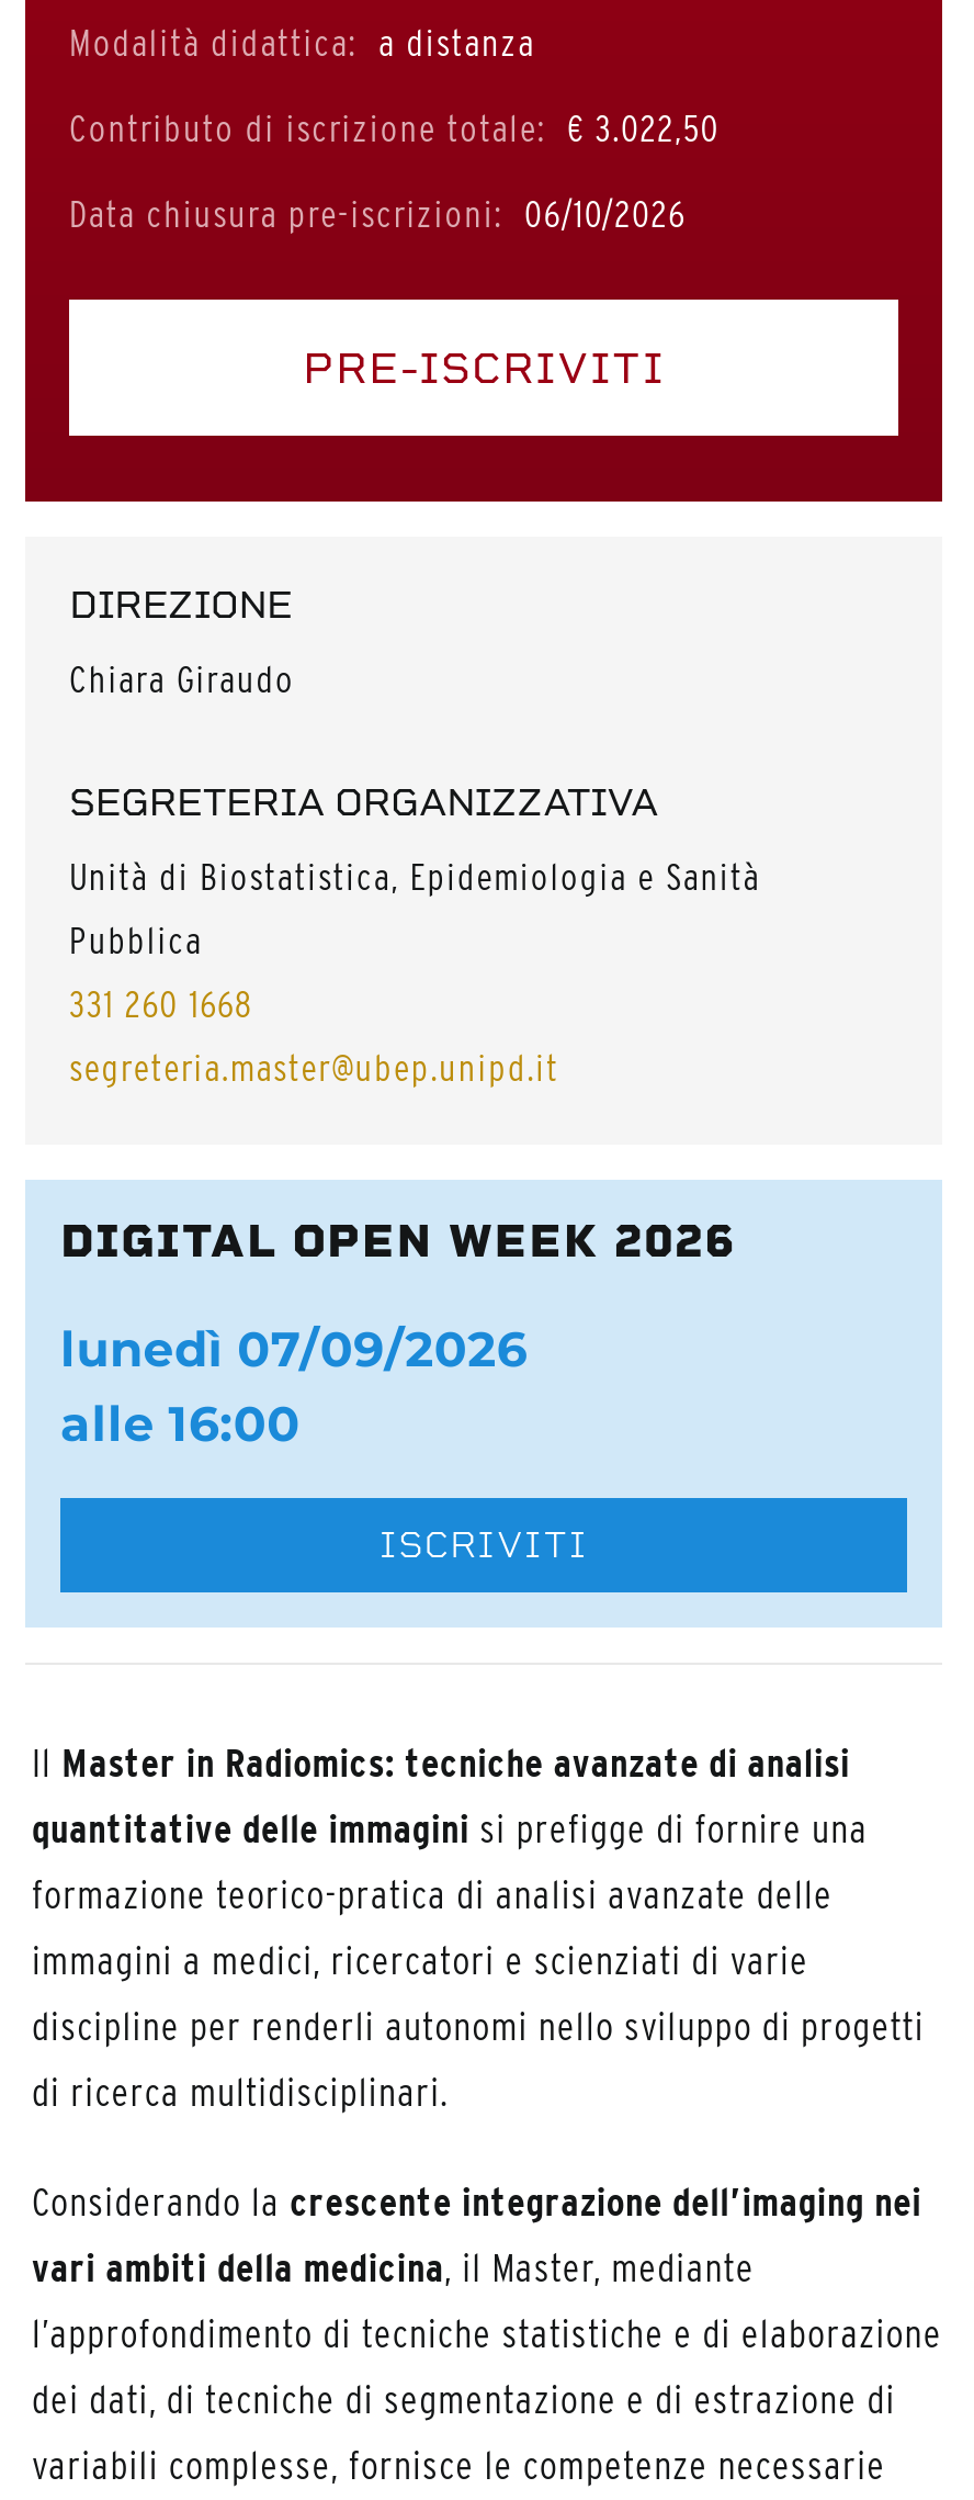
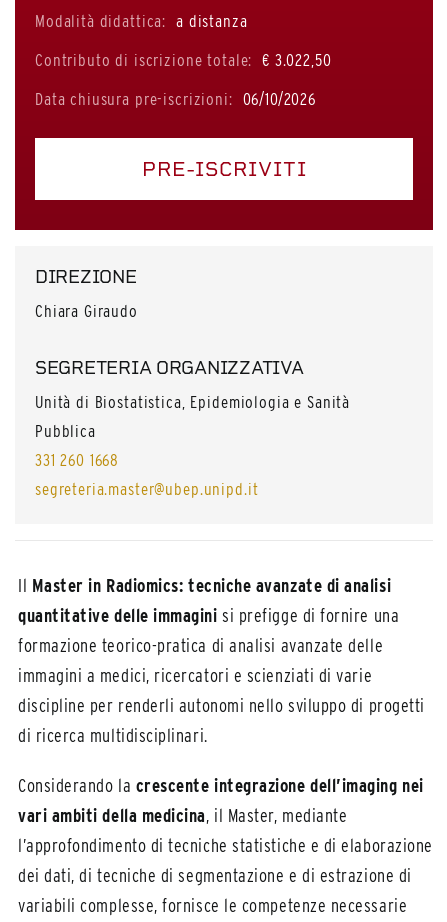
[27,1182,940,1625] [image] | DIGITAL OPEN WEEK 2026 | lunedì 07/09/2026 | alle 16:00 | ISCRIVITI -> none

